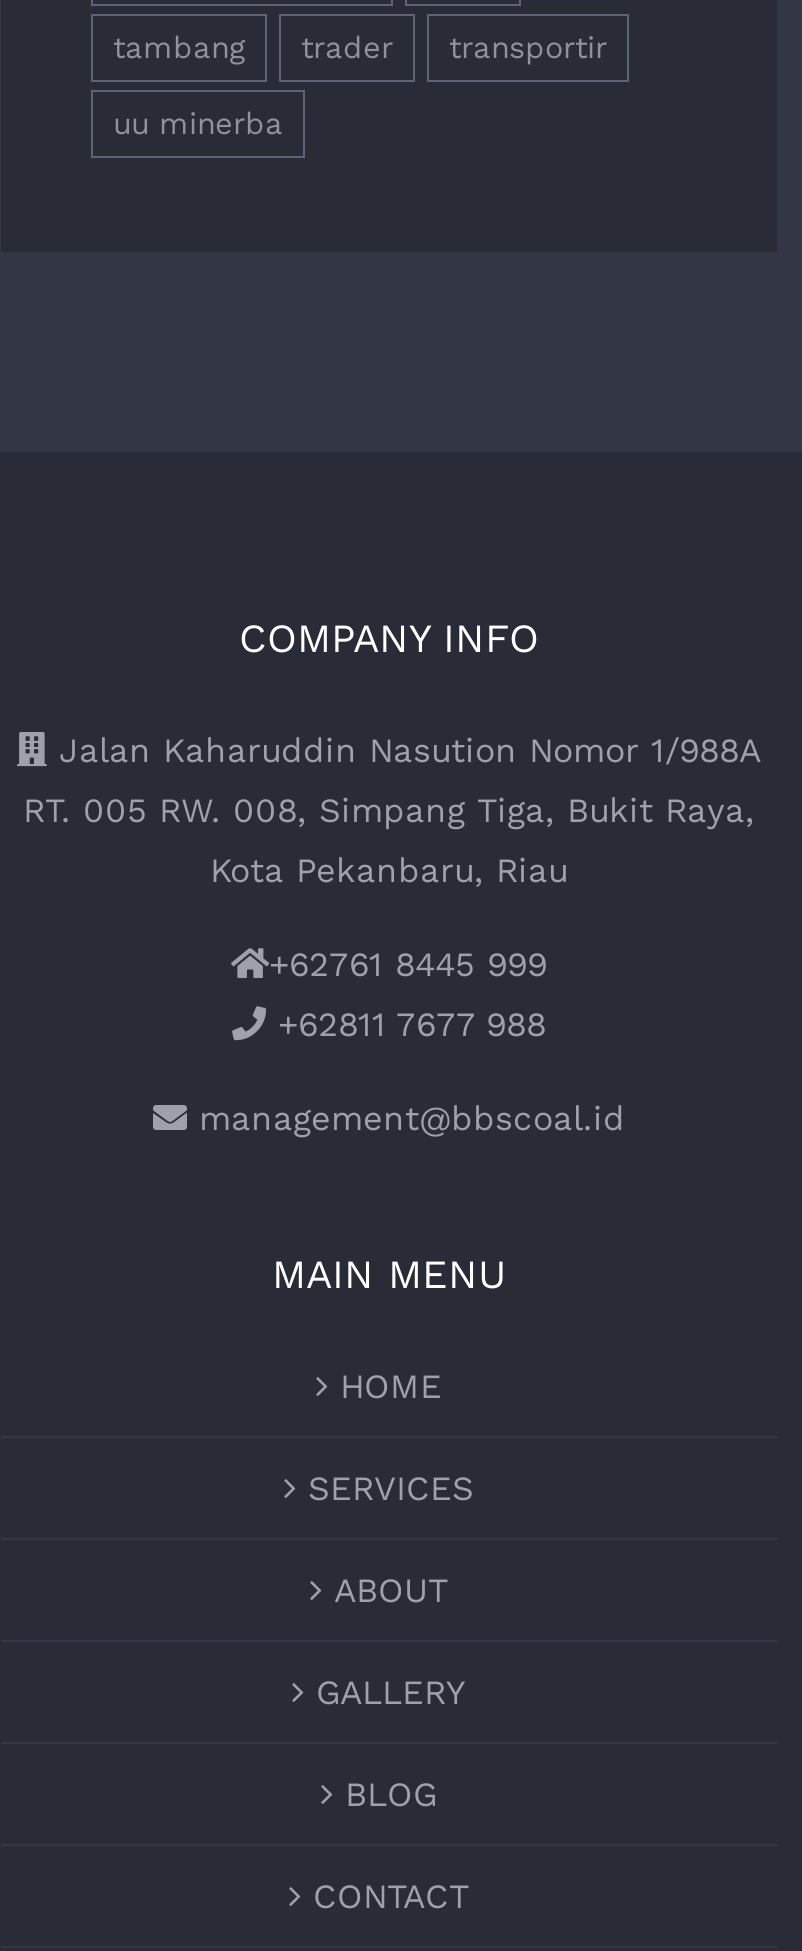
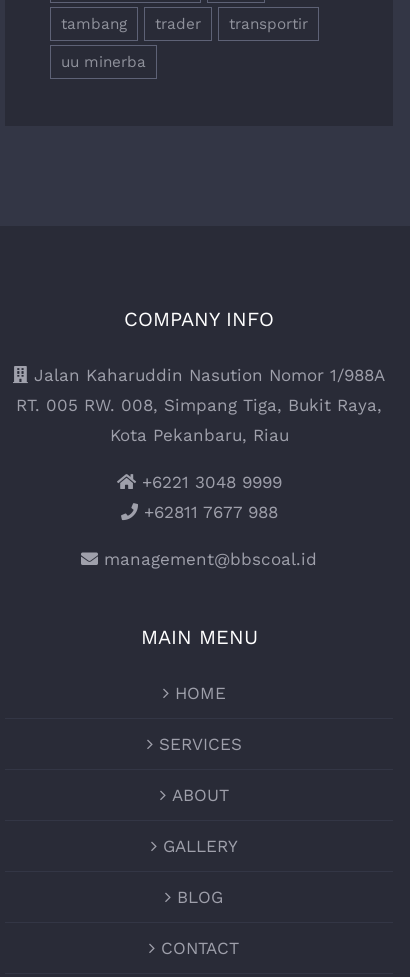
[269,944,547,984] +62761 8445 999 -> [135,472,281,492] +6221 3048 9999

